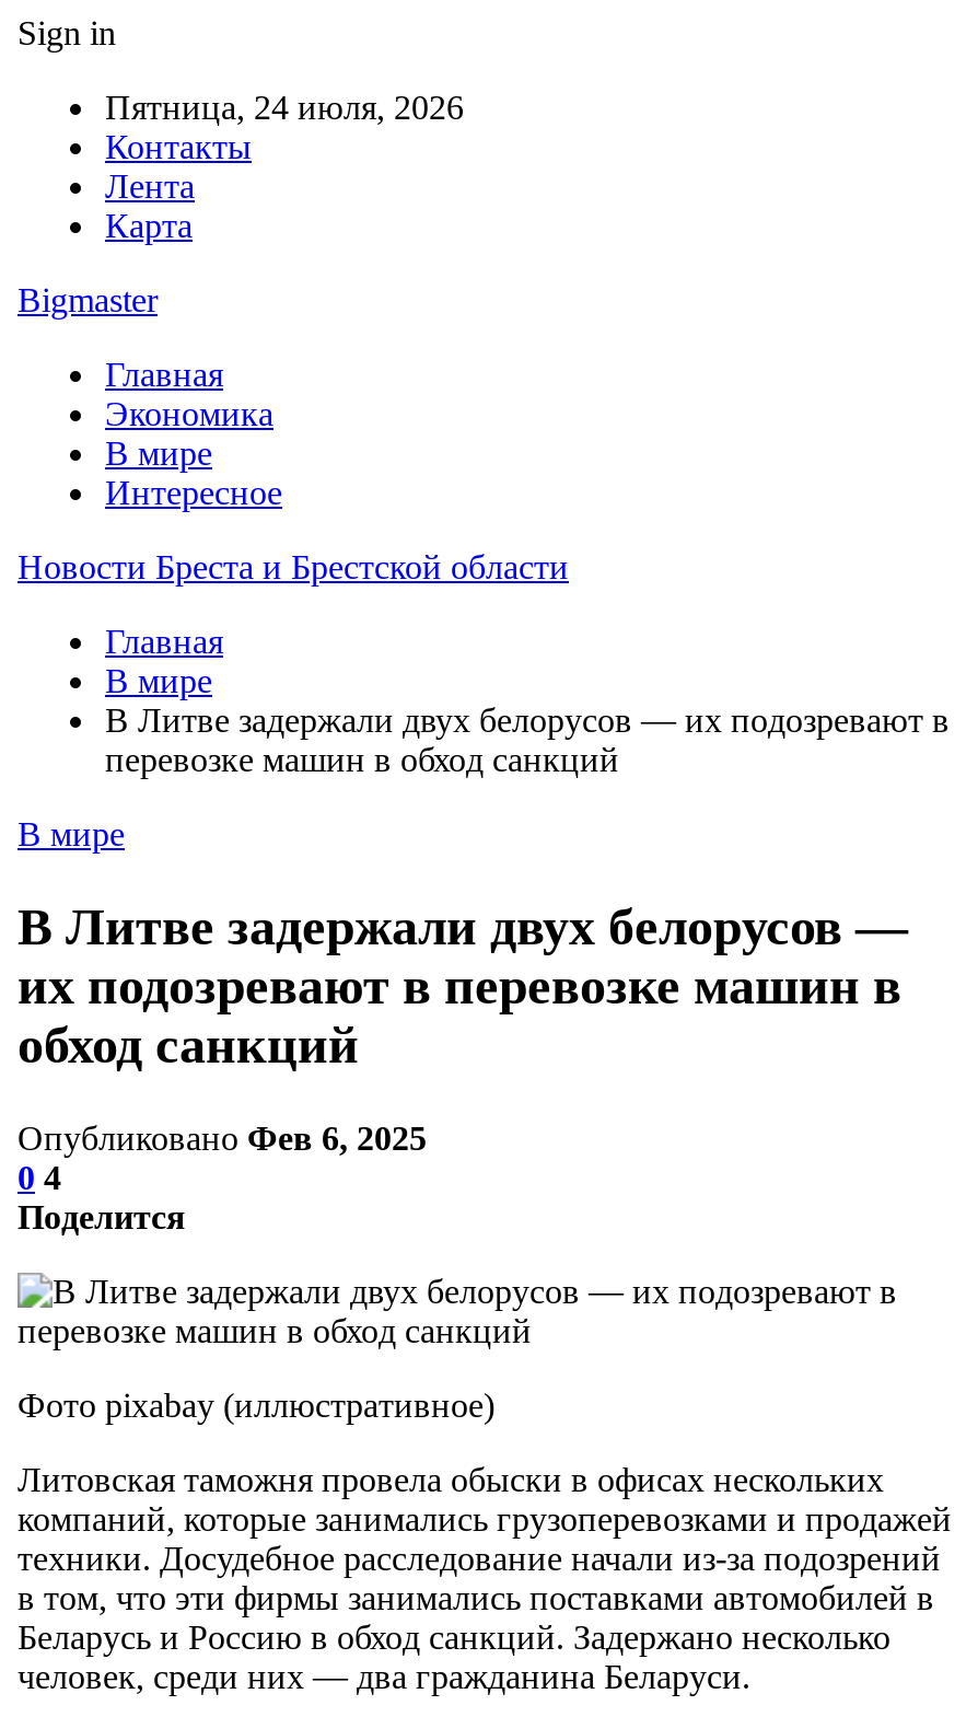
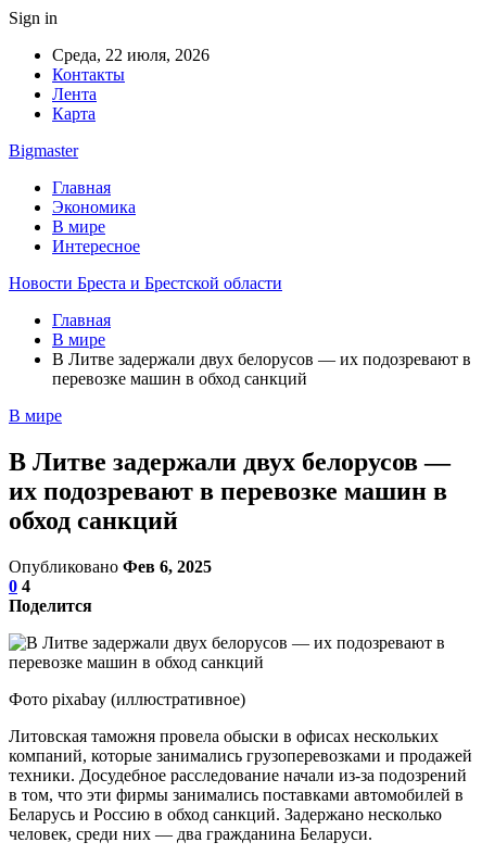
[105,89,464,126] Пятница, 24 июля, 2026 -> [52,46,210,64] Среда, 22 июля, 2026

